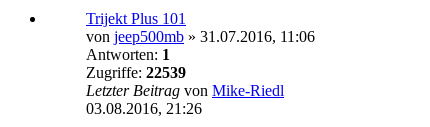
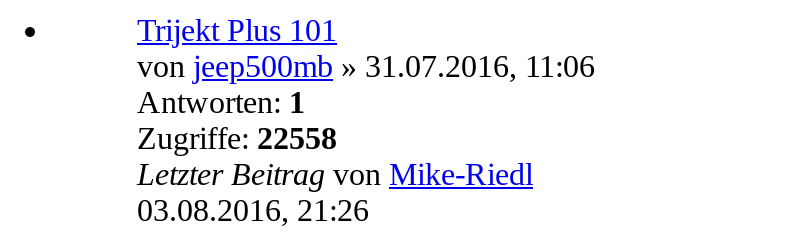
[86,64,186,81] Zugriffe: 22539 -> [137,122,337,156] Zugriffe: 22558

